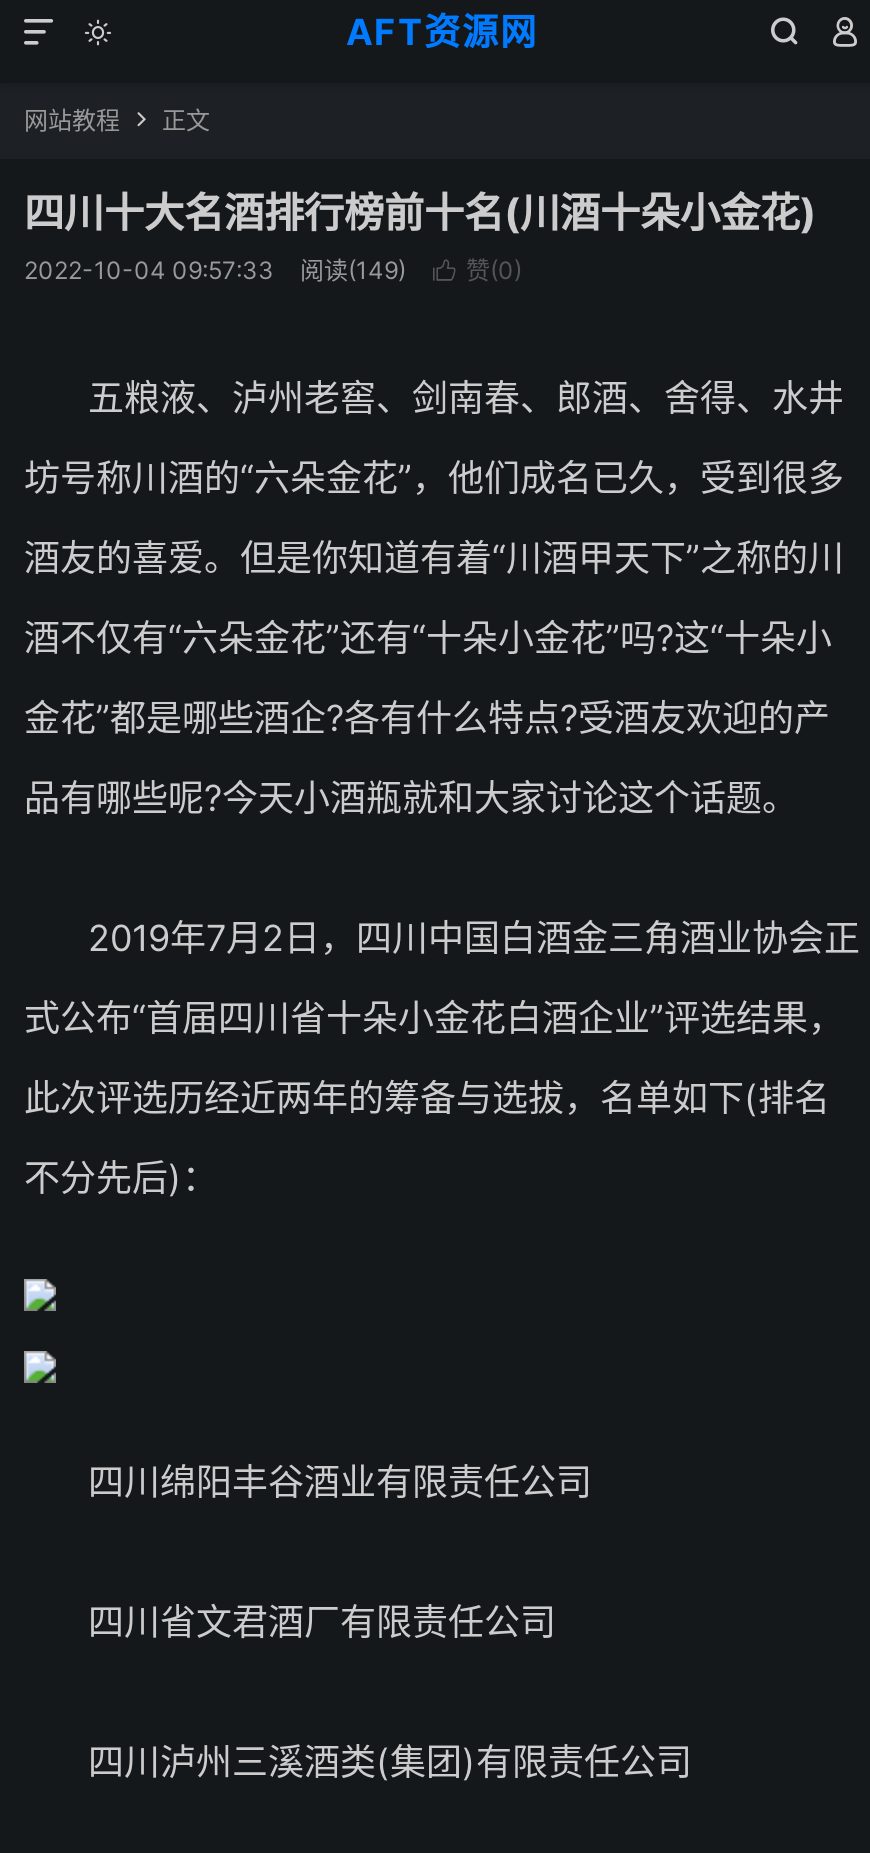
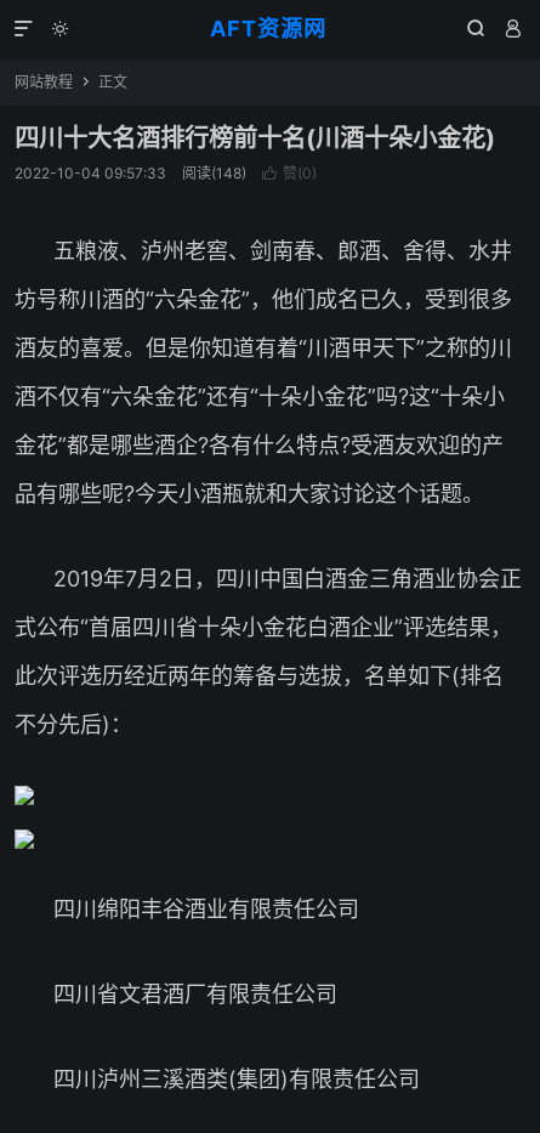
[300,255,406,285] 阅读(149) -> [182,164,246,182] 阅读(148)

